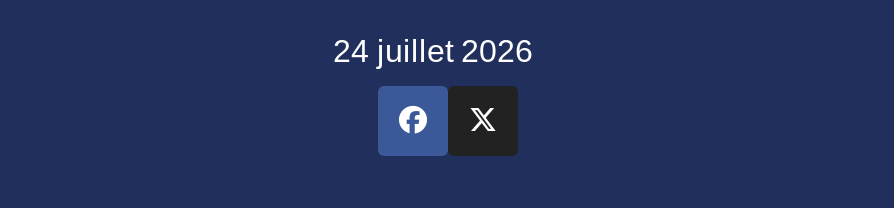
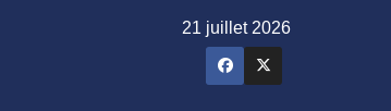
[333,34,533,68] 24 juillet 2026 -> [181,18,290,37] 21 juillet 2026

